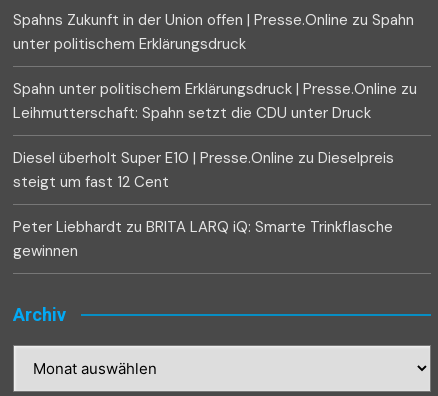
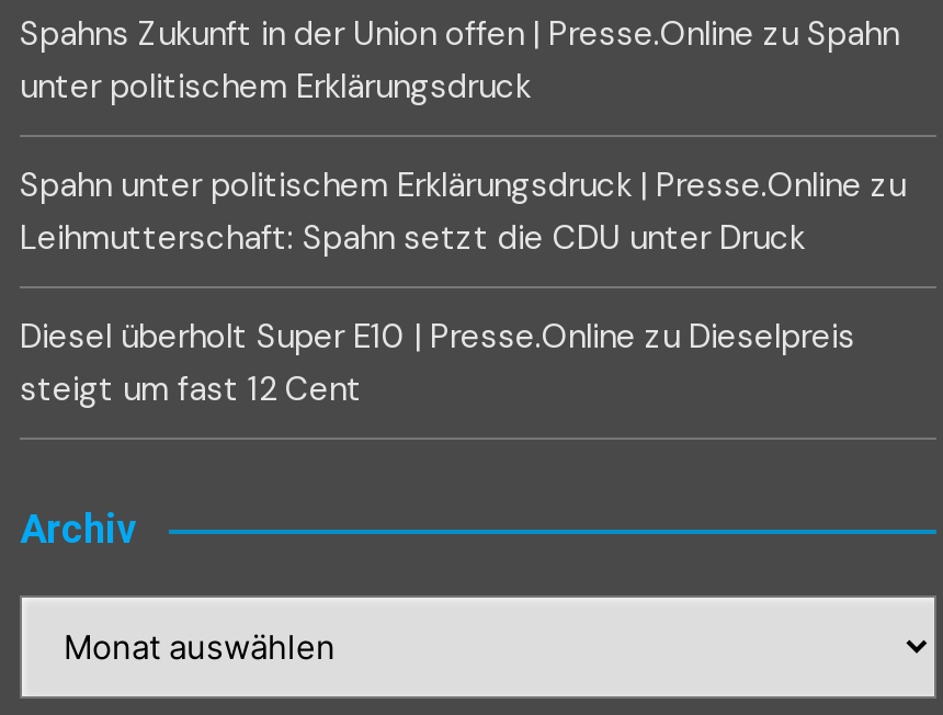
[13,217,393,261] Peter Liebhardt zu BRITA LARQ iQ: Smarte Trinkflasche | gewinnen -> none

